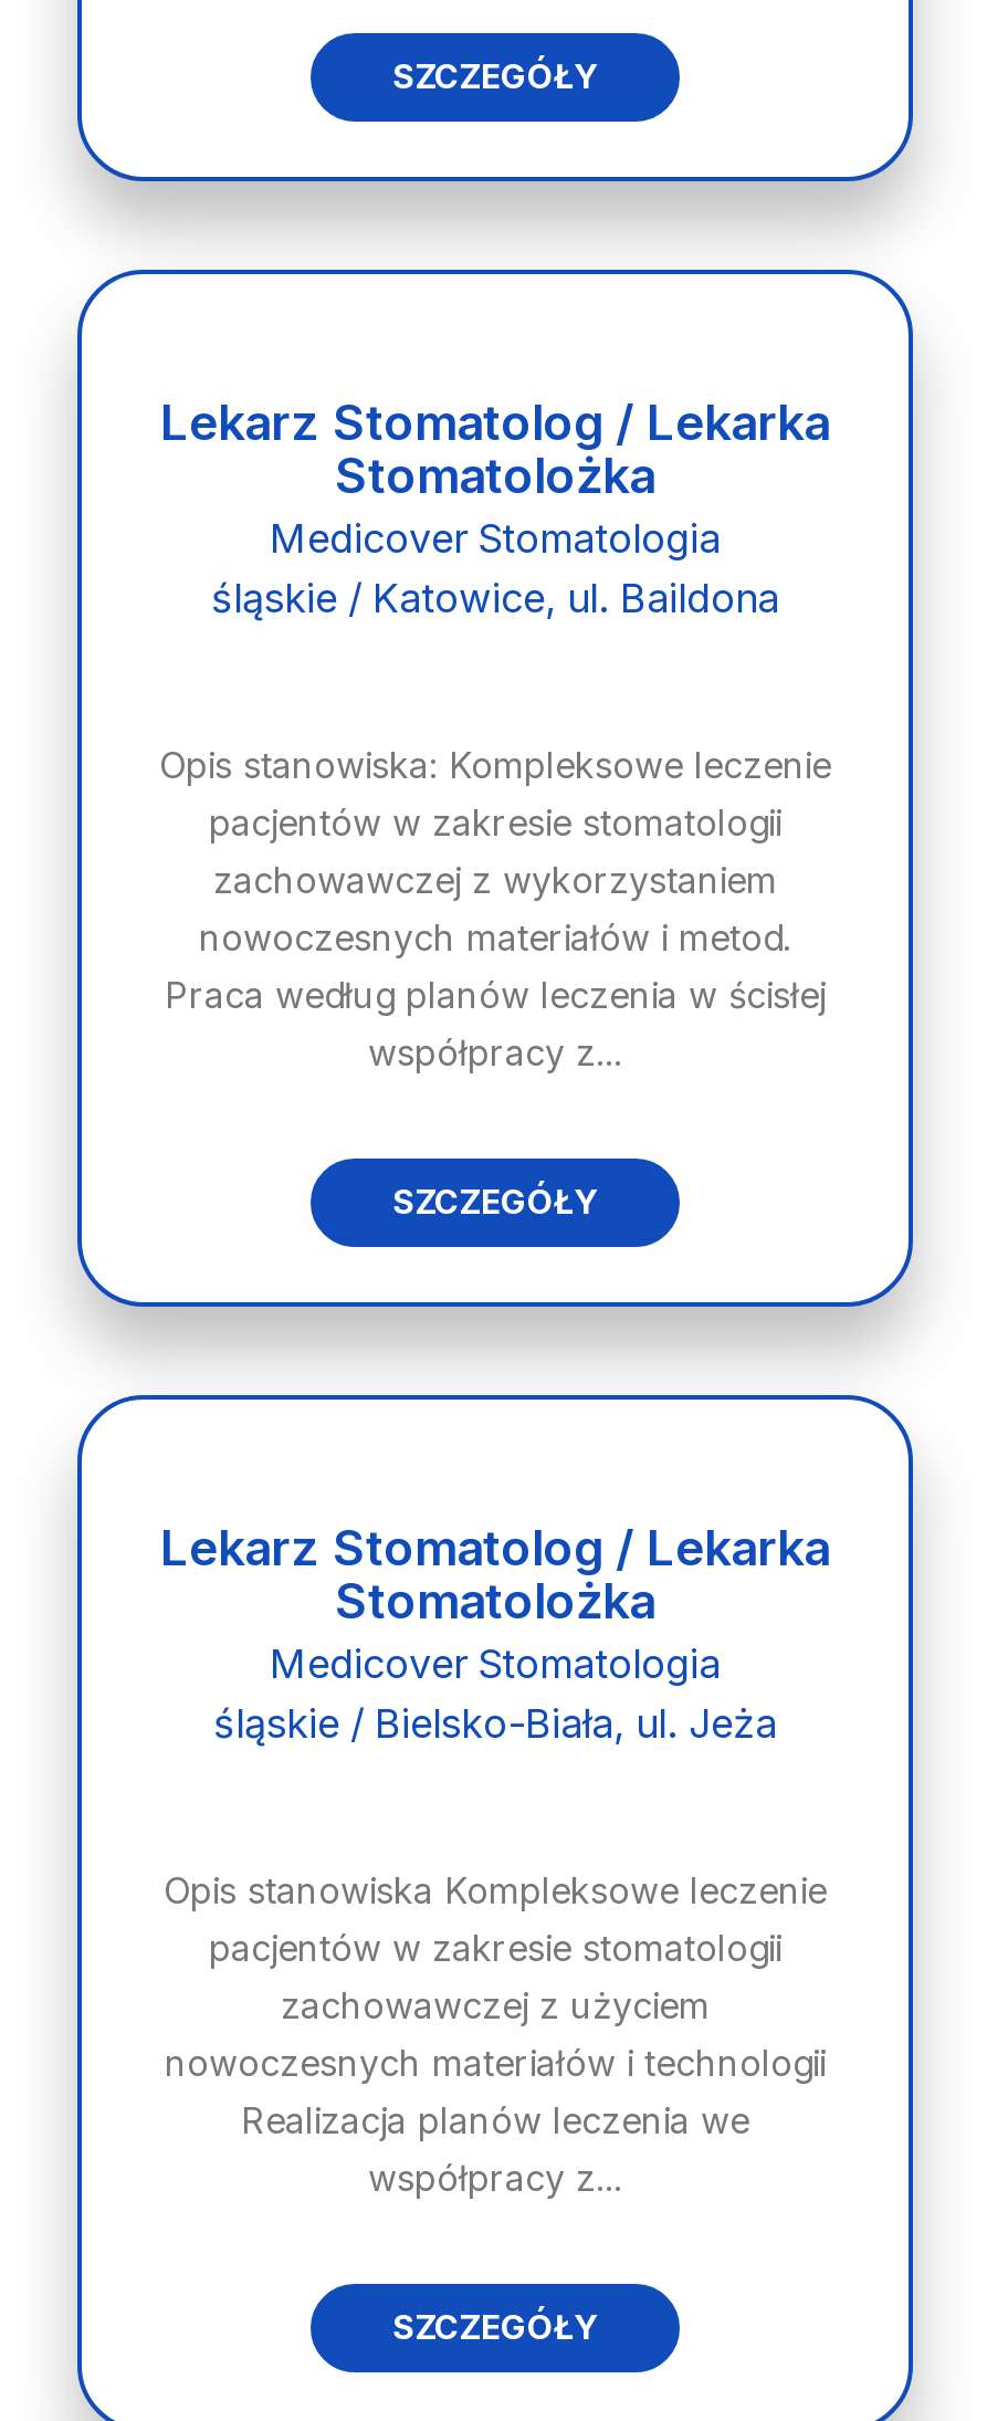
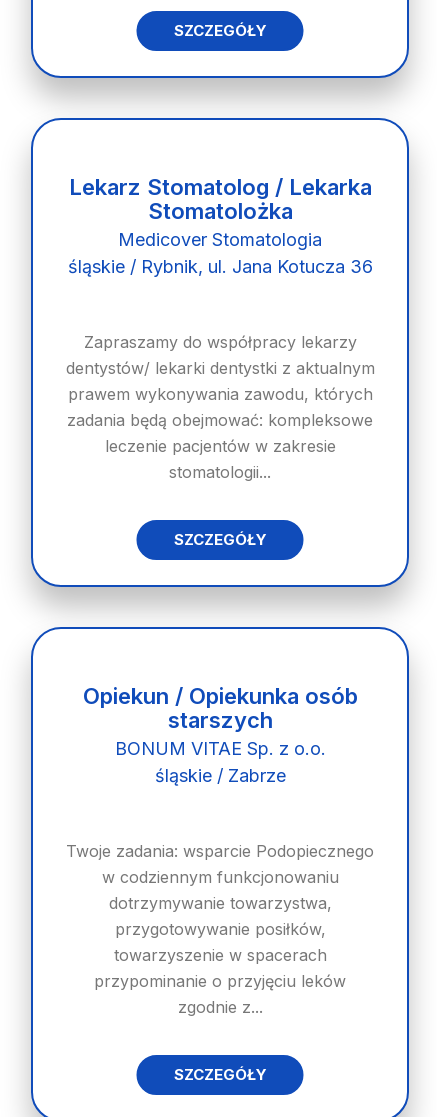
[211,575,779,621] śląskie / Katowice, ul. Baildona -> [67,256,372,277] śląskie / Rybnik, ul. Jana Kotucza 36
[159,743,831,1075] Opis stanowiska: Kompleksowe leczenie | pacjentów w zakresie stomatologii | zachowawczej z wykorzystaniem | nowoczesnych materiałów i metod. | Praca według planów leczenia w ścisłej | współpracy z... -> [65,332,374,482] Zapraszamy do współpracy lekarzy | dentystów/ lekarki dentystki z aktualnym | prawem wykonywania zawodu, których | zadania będą obejmować: kompleksowe | leczenie pacjentów w zakresie | stomatologii...
[160,1519,830,1747] Lekarz Stomatolog / Lekarka | Stomatolożka | Medicover Stomatologia | śląskie / Bielsko-Biała, ul. Jeża -> [82,683,357,786] Opiekun / Opiekunka osób | starszych | BONUM VITAE Sp. z o.o. | śląskie / Zabrze
[164,1868,827,2200] Opis stanowiska Kompleksowe leczenie | pacjentów w zakresie stomatologii | zachowawczej z użyciem | nowoczesnych materiałów i technologii | Realizacja planów leczenia we | współpracy z... -> [66,841,374,1017] Twoje zadania: wsparcie Podopiecznego | w codziennym funkcjonowaniu | dotrzymywanie towarzystwa, | przygotowywanie posiłków, | towarzyszenie w spacerach | przypominanie o przyjęciu leków | zgodnie z...

